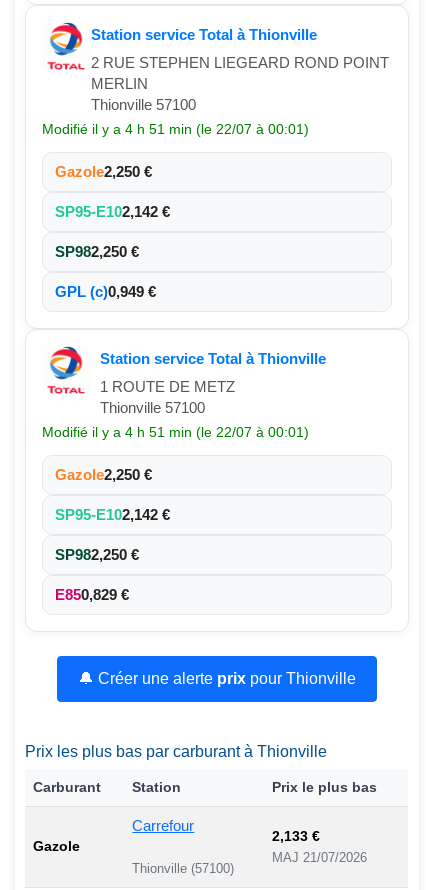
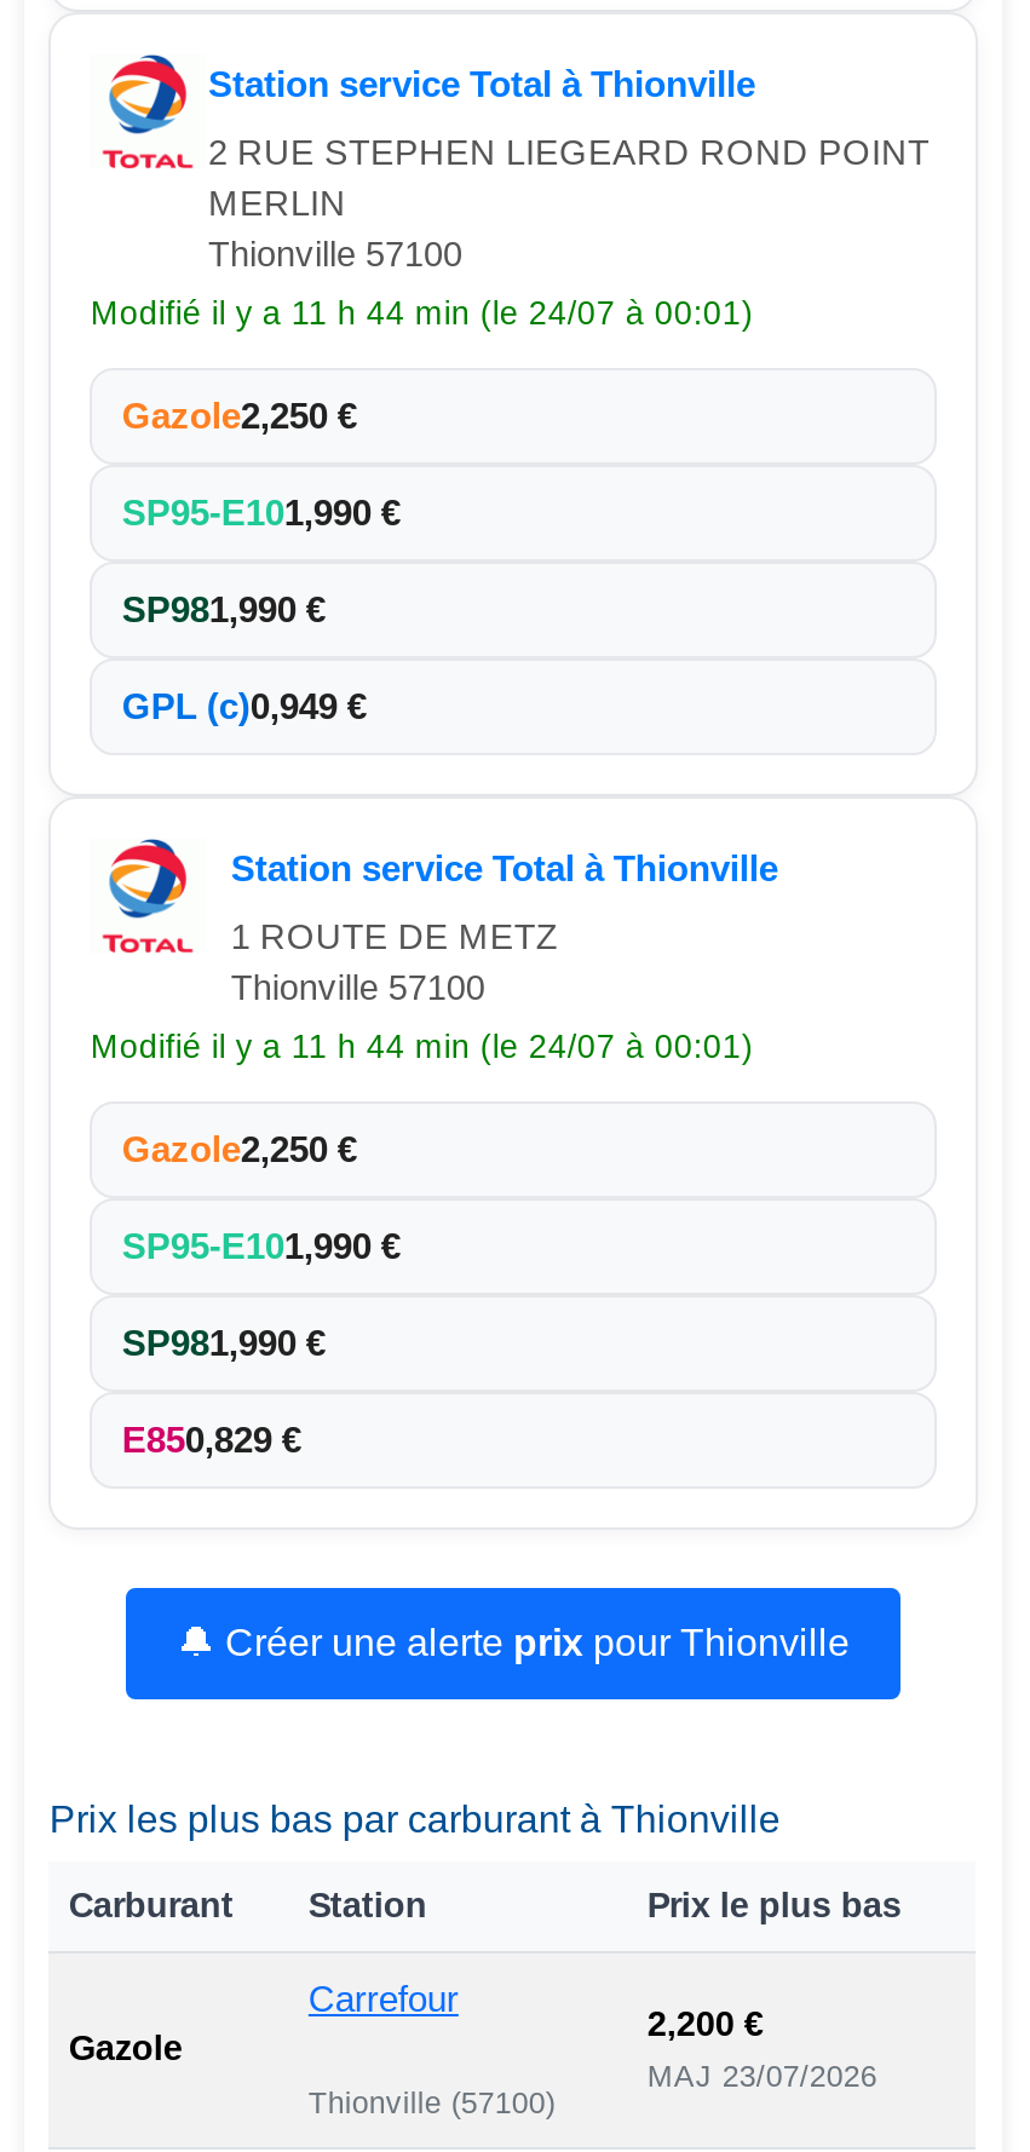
[42,122,309,137] Modifié il y a 4 h 51 min (le 22/07 à 00:01) -> [91,295,754,332] Modifié il y a 11 h 44 min (le 24/07 à 00:01)
[55,203,170,220] SP95-E102,142 € -> [122,491,400,533] SP95-E101,990 €
[55,243,139,260] SP982,250 € -> [122,588,325,629] SP981,990 €
[42,425,309,440] Modifié il y a 4 h 51 min (le 22/07 à 00:01) -> [91,1029,754,1065] Modifié il y a 11 h 44 min (le 24/07 à 00:01)
[55,506,170,523] SP95-E102,142 € -> [122,1225,400,1266] SP95-E101,990 €
[55,546,139,563] SP982,250 € -> [122,1322,325,1363] SP981,990 €
[272,828,320,844] 2,133 € -> [647,2004,763,2043] 2,200 €
[272,851,367,865] MAJ 21/07/2026 -> [647,2060,877,2094] MAJ 23/07/2026

